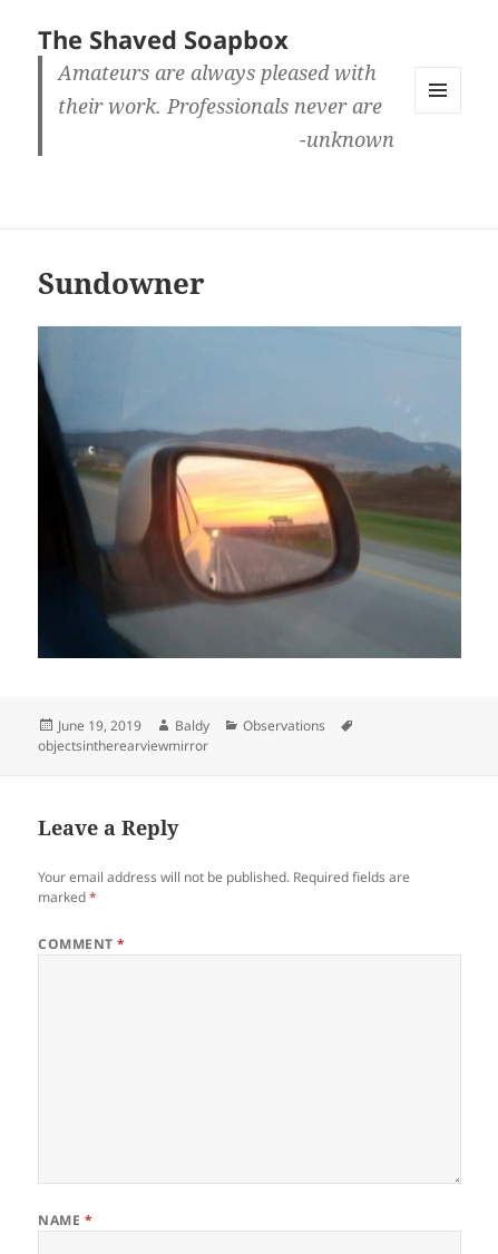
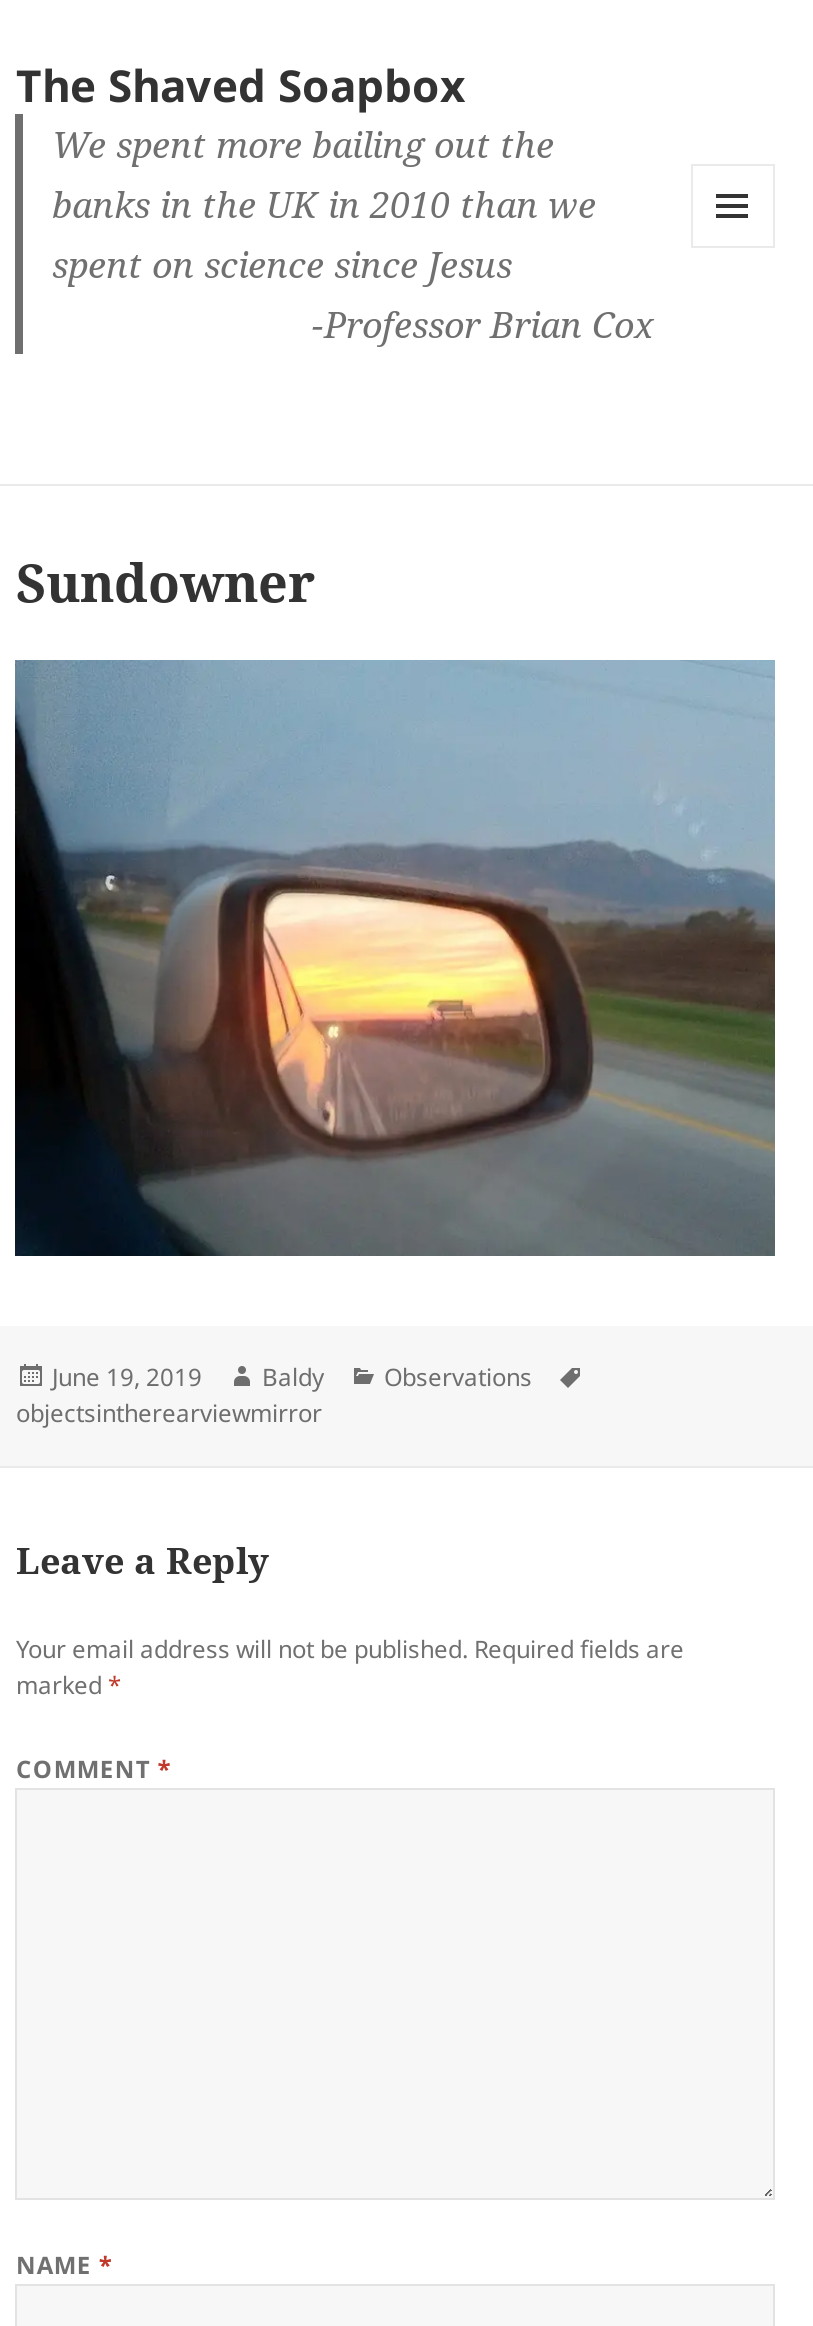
[58,60,394,153] Amateurs are always pleased with | their work. Professionals never are | -unknown -> [52,121,654,349] We spent more bailing out the | banks in the UK in 2010 than we | spent on science since Jesus | -Professor Brian Cox

